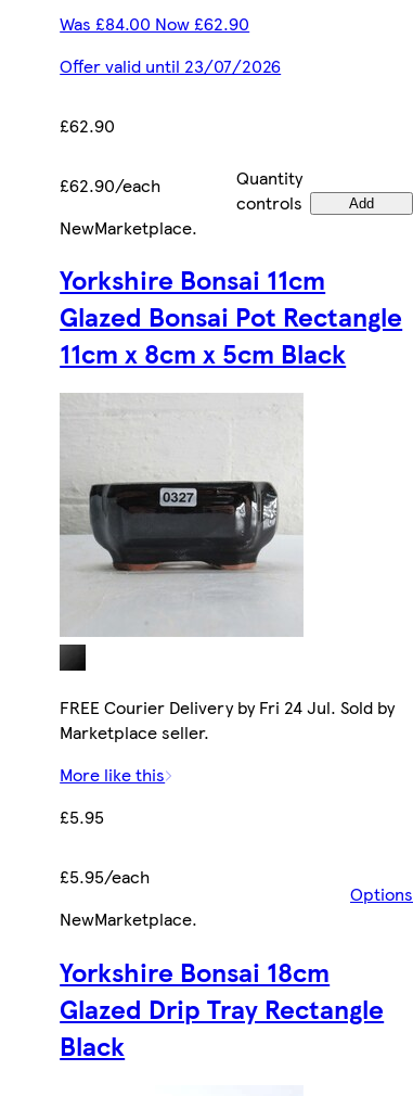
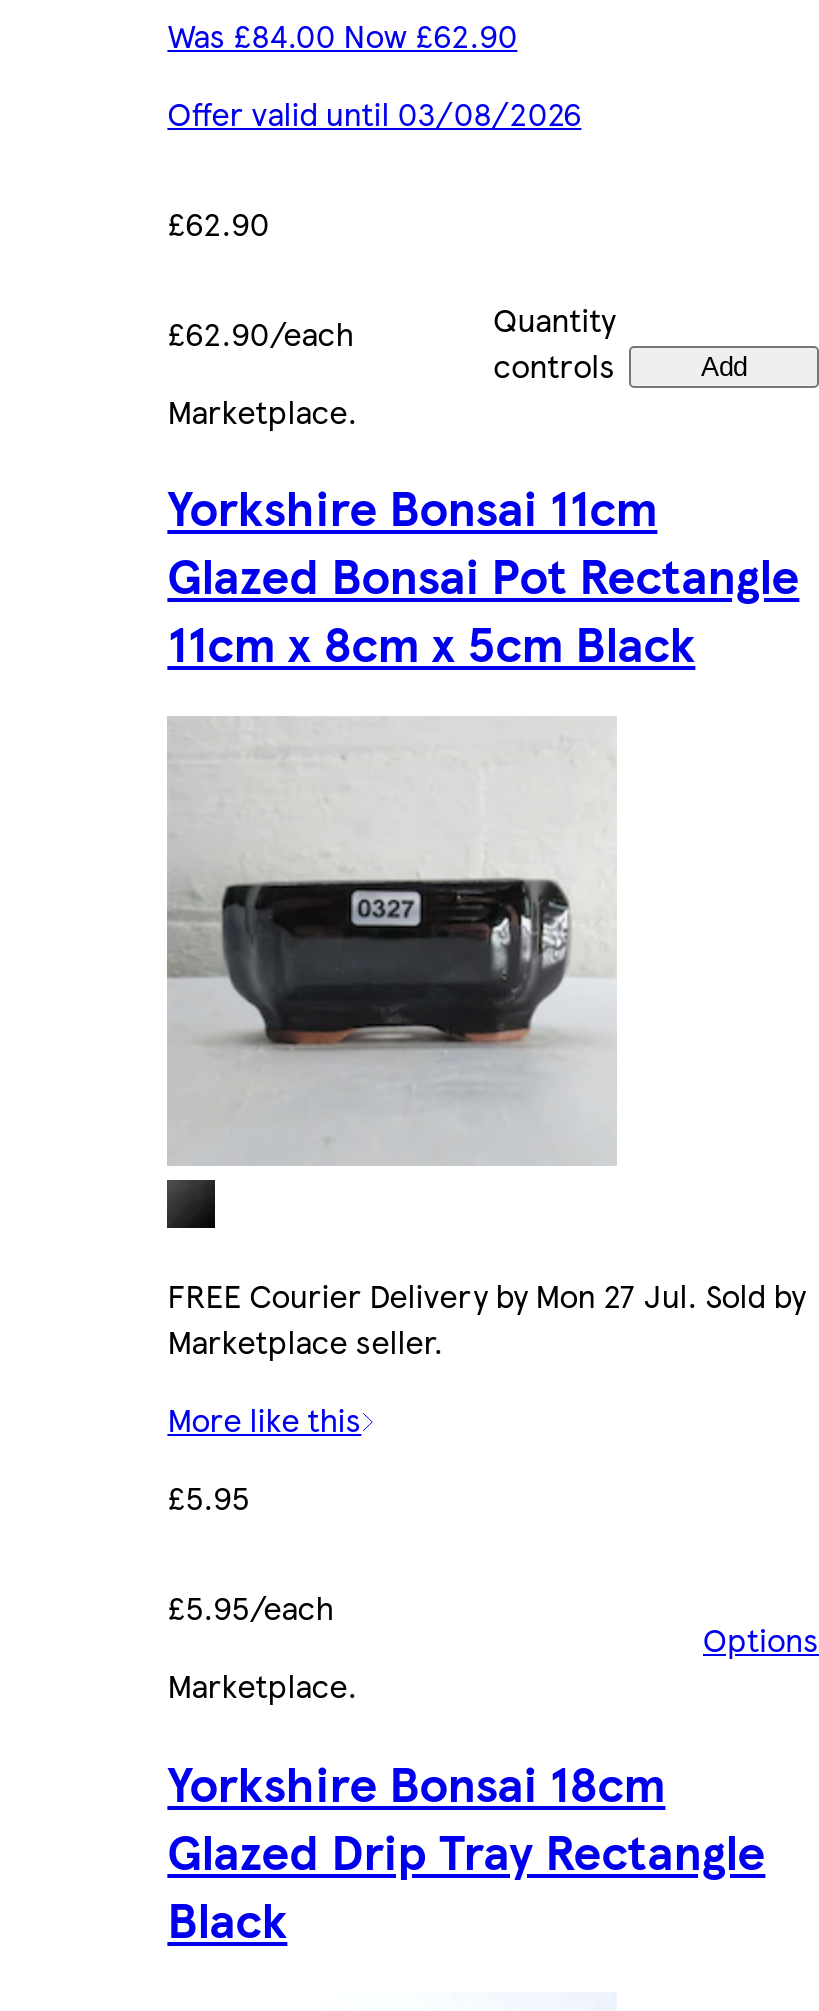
[60,53,281,78] Offer valid until 23/07/2026 -> [167,89,581,135] Offer valid until 03/08/2026
[60,214,198,239] NewMarketplace. -> [167,387,357,433] Marketplace.
[60,695,395,720] FREE Courier Delivery by Fri 24 Jul. Sold by -> [167,1273,805,1319] FREE Courier Delivery by Mon 27 Jul. Sold by
[60,906,198,931] NewMarketplace. -> [167,1663,357,1709] Marketplace.

